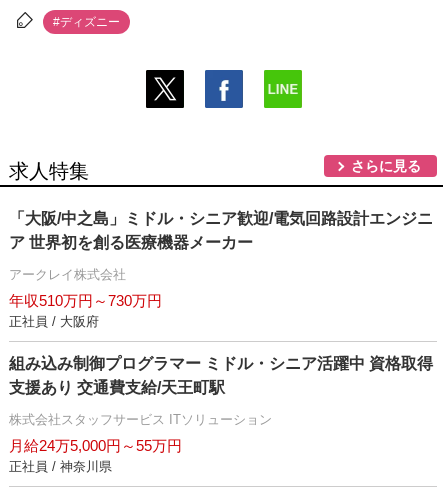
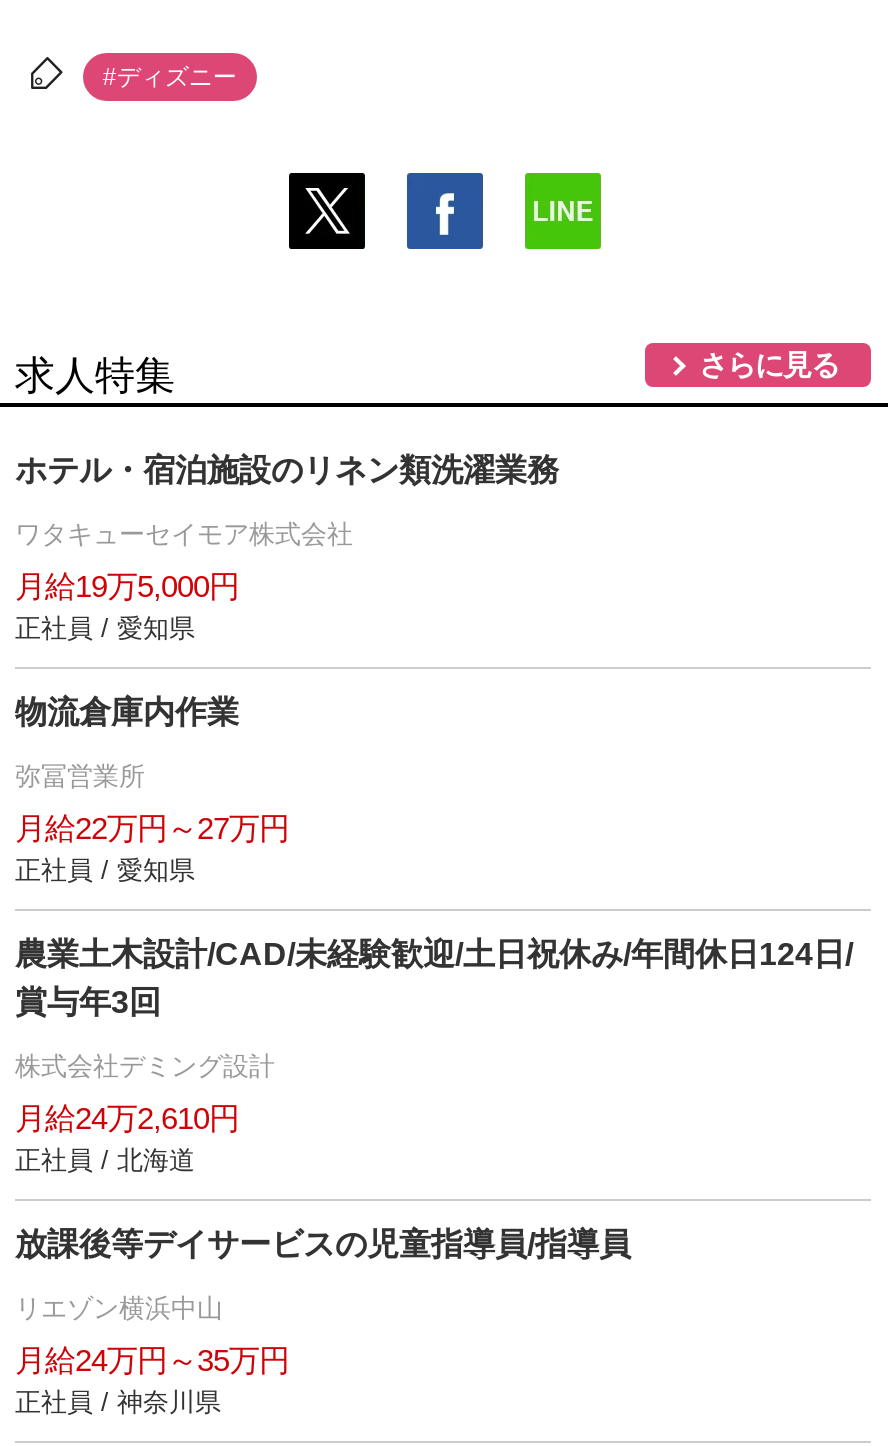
[9,210,433,454] 「大阪/中之島」ミドル・シニア歓迎/電気回路設計エンジニ | ア 世界初を創る医療機器メーカー | アークレイ株式会社 | 年収510万円～730万円 | 正社員 / 大阪府 | 組み込み制御プログラマー ミドル・シニア活躍中 資格取得 | 支援あり 交通費支給/天王町駅 | 株式会社スタッフサービス ITソリューション | 月給24万5,000円～55万円 -> [15,453,853,1377] ホテル・宿泊施設のリネン類洗濯業務 | ワタキューセイモア株式会社 | 月給19万5,000円 | 正社員 / 愛知県 | 物流倉庫内作業 | 弥冨営業所 | 月給22万円～27万円 | 正社員 / 愛知県 | 農業土木設計/CAD/未経験歓迎/土日祝休み/年間休日124日/ | 賞与年3回 | 株式会社デミング設計 | 月給24万2,610円 | 正社員 / 北海道 | 放課後等デイサービスの児童指導員/指導員 | リエゾン横浜中山 | 月給24万円～35万円

